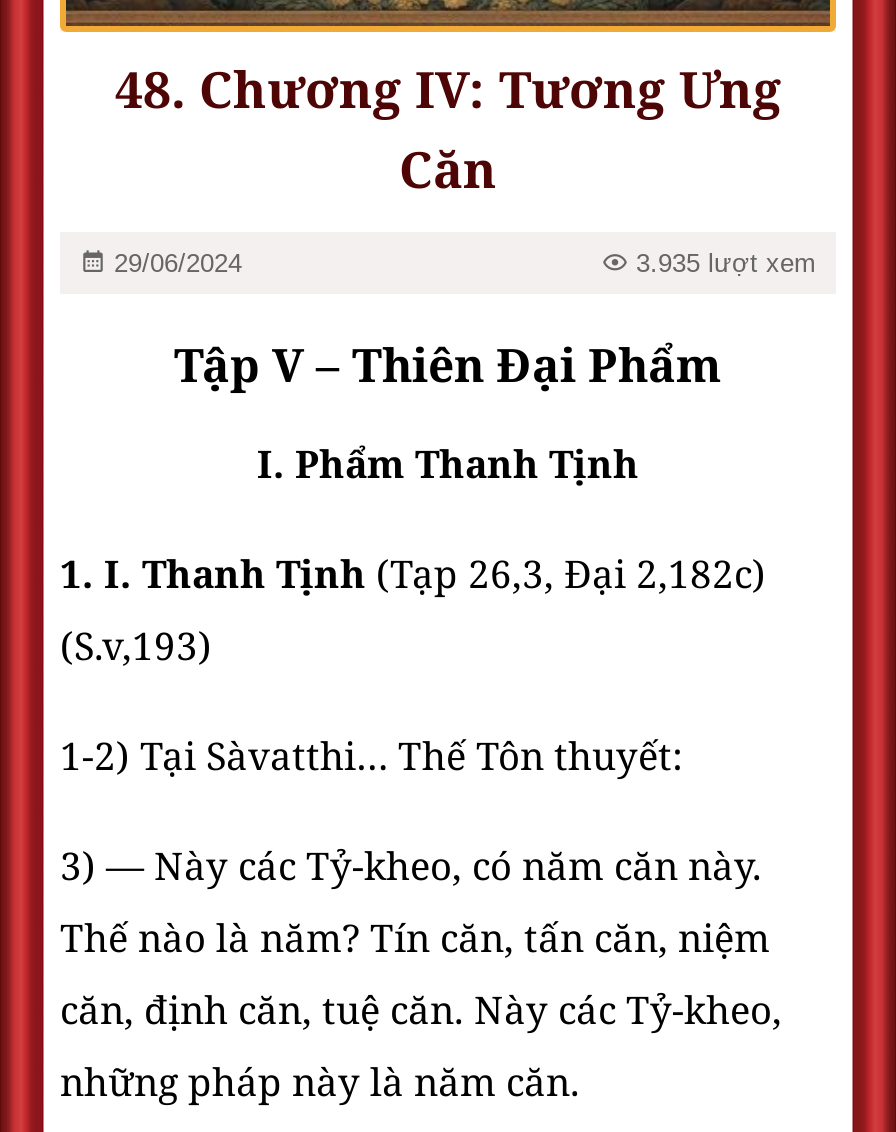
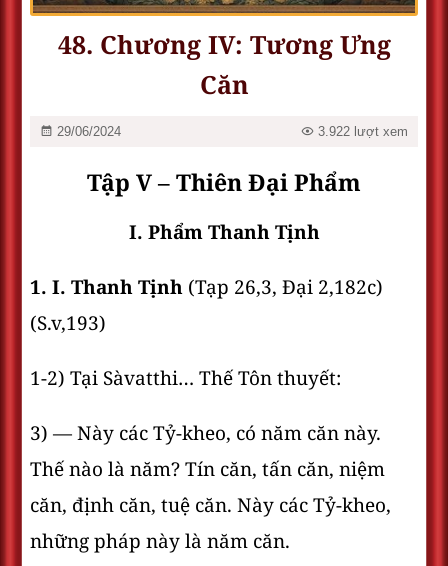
[628,248,816,278] 3.935 lượt xem -> [314,124,408,139] 3.922 lượt xem

